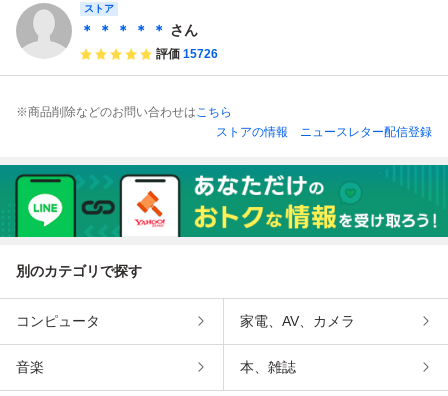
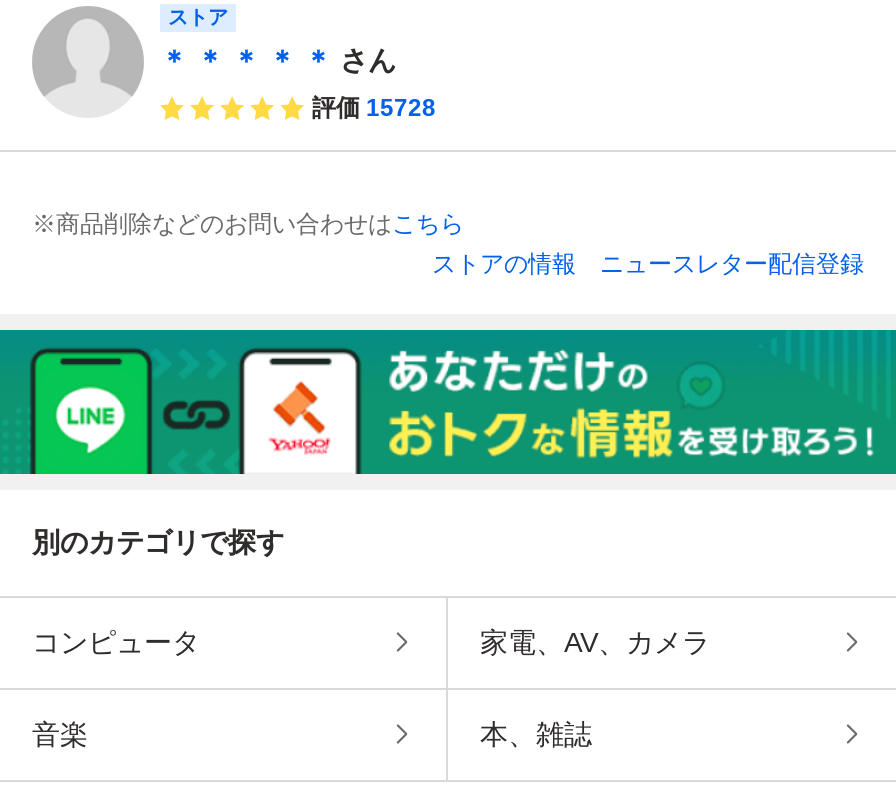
[156,47,218,61] 評価 15726 -> [312,94,436,122] 評価 15728

